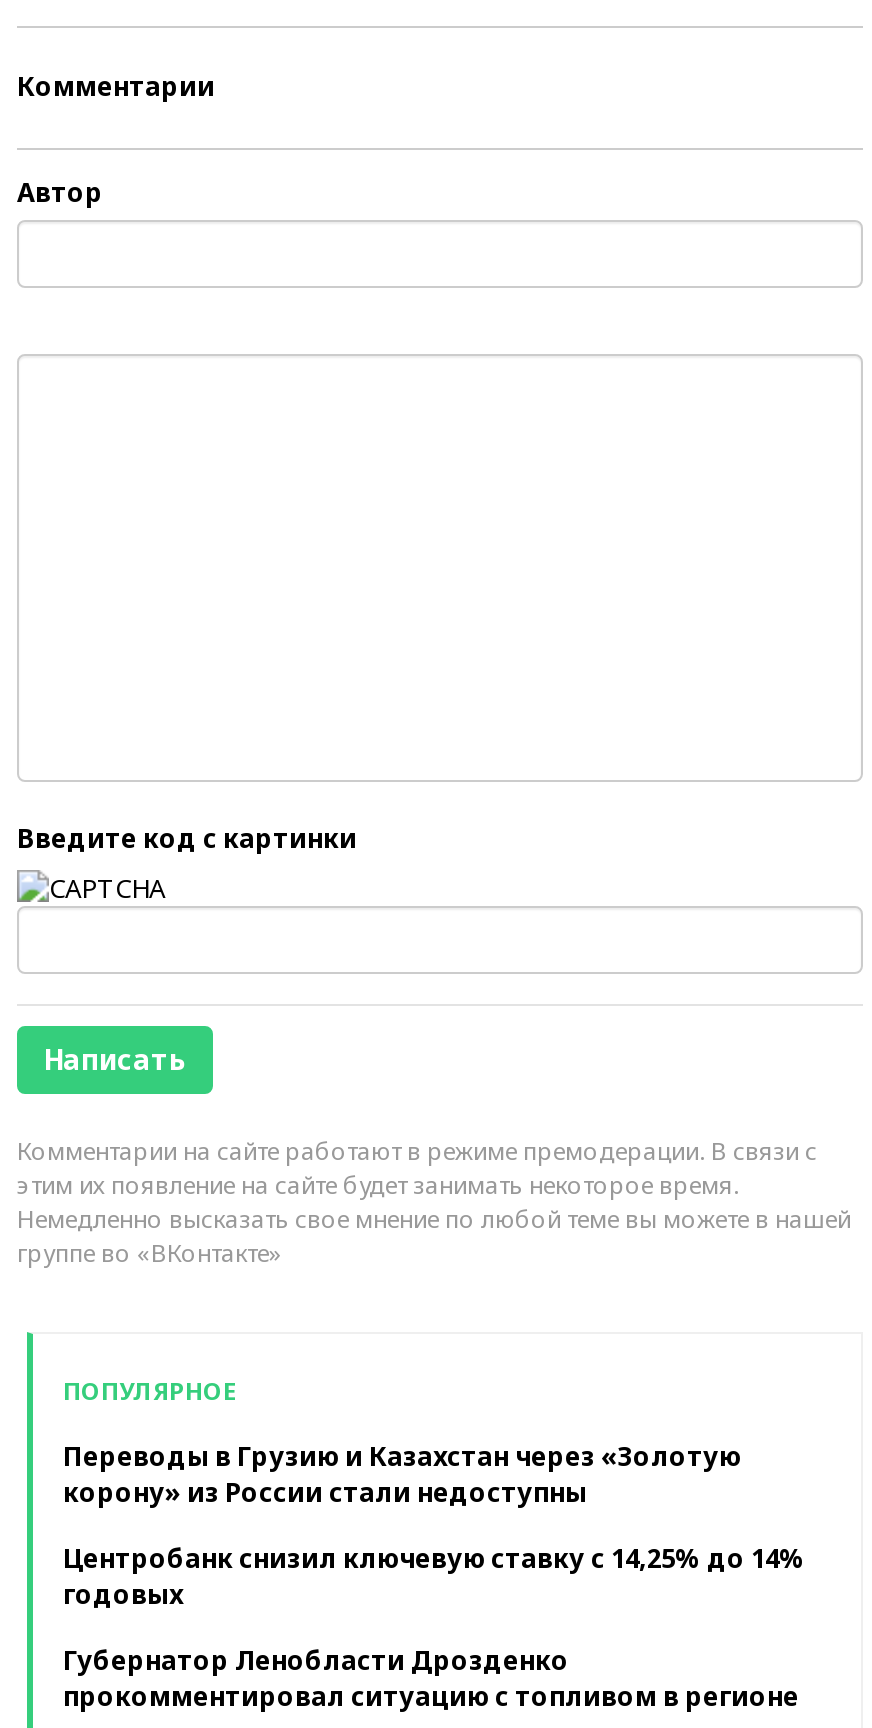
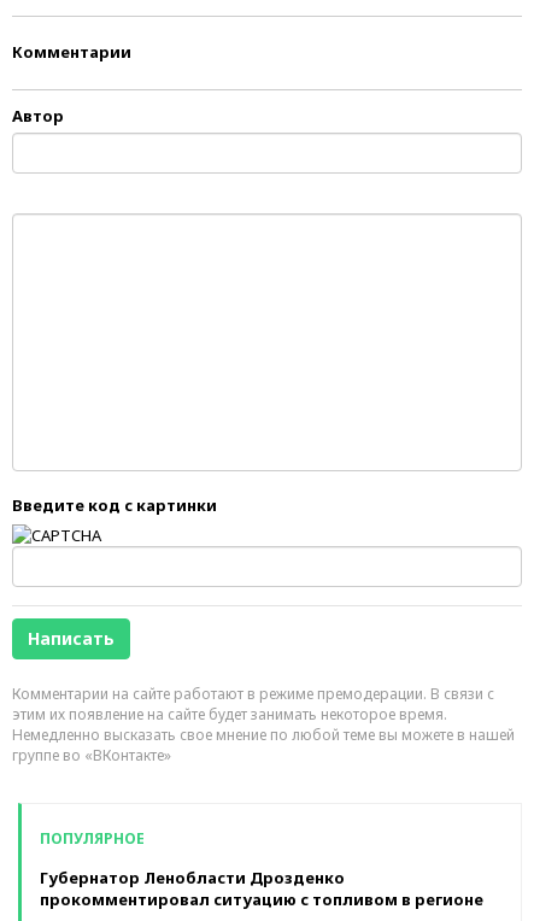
[63,1438,805,1612] Переводы в Грузию и Казахстан через «Золотую | корону» из России стали недоступны | Центробанк снизил ключевую ставку с 14,25% до 14% | годовых -> none

